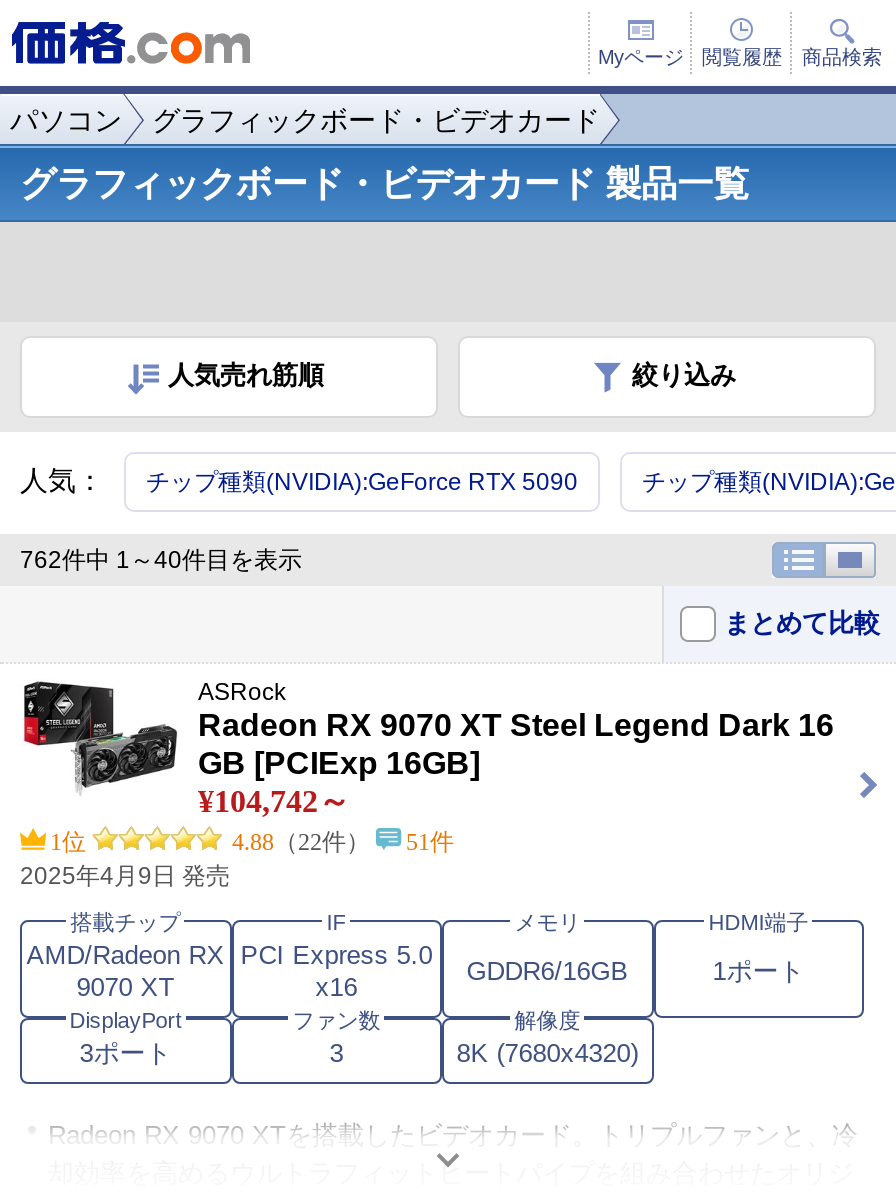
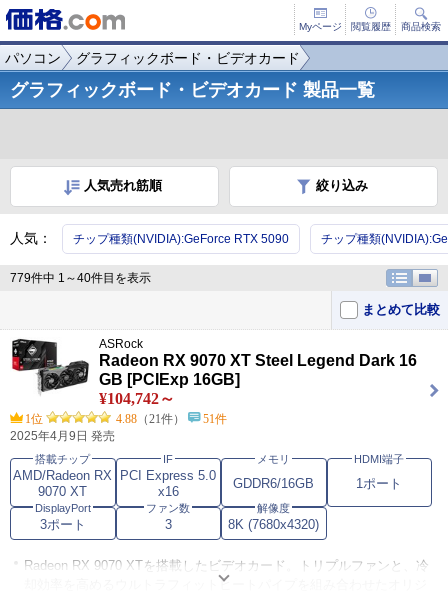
[20,546,302,574] 762件中 1～40件目を表示 -> [10,271,151,285] 779件中 1～40件目を表示
[232,828,454,856] 4.88（22件） 51件 -> [116,412,227,426] 4.88（21件） 51件

